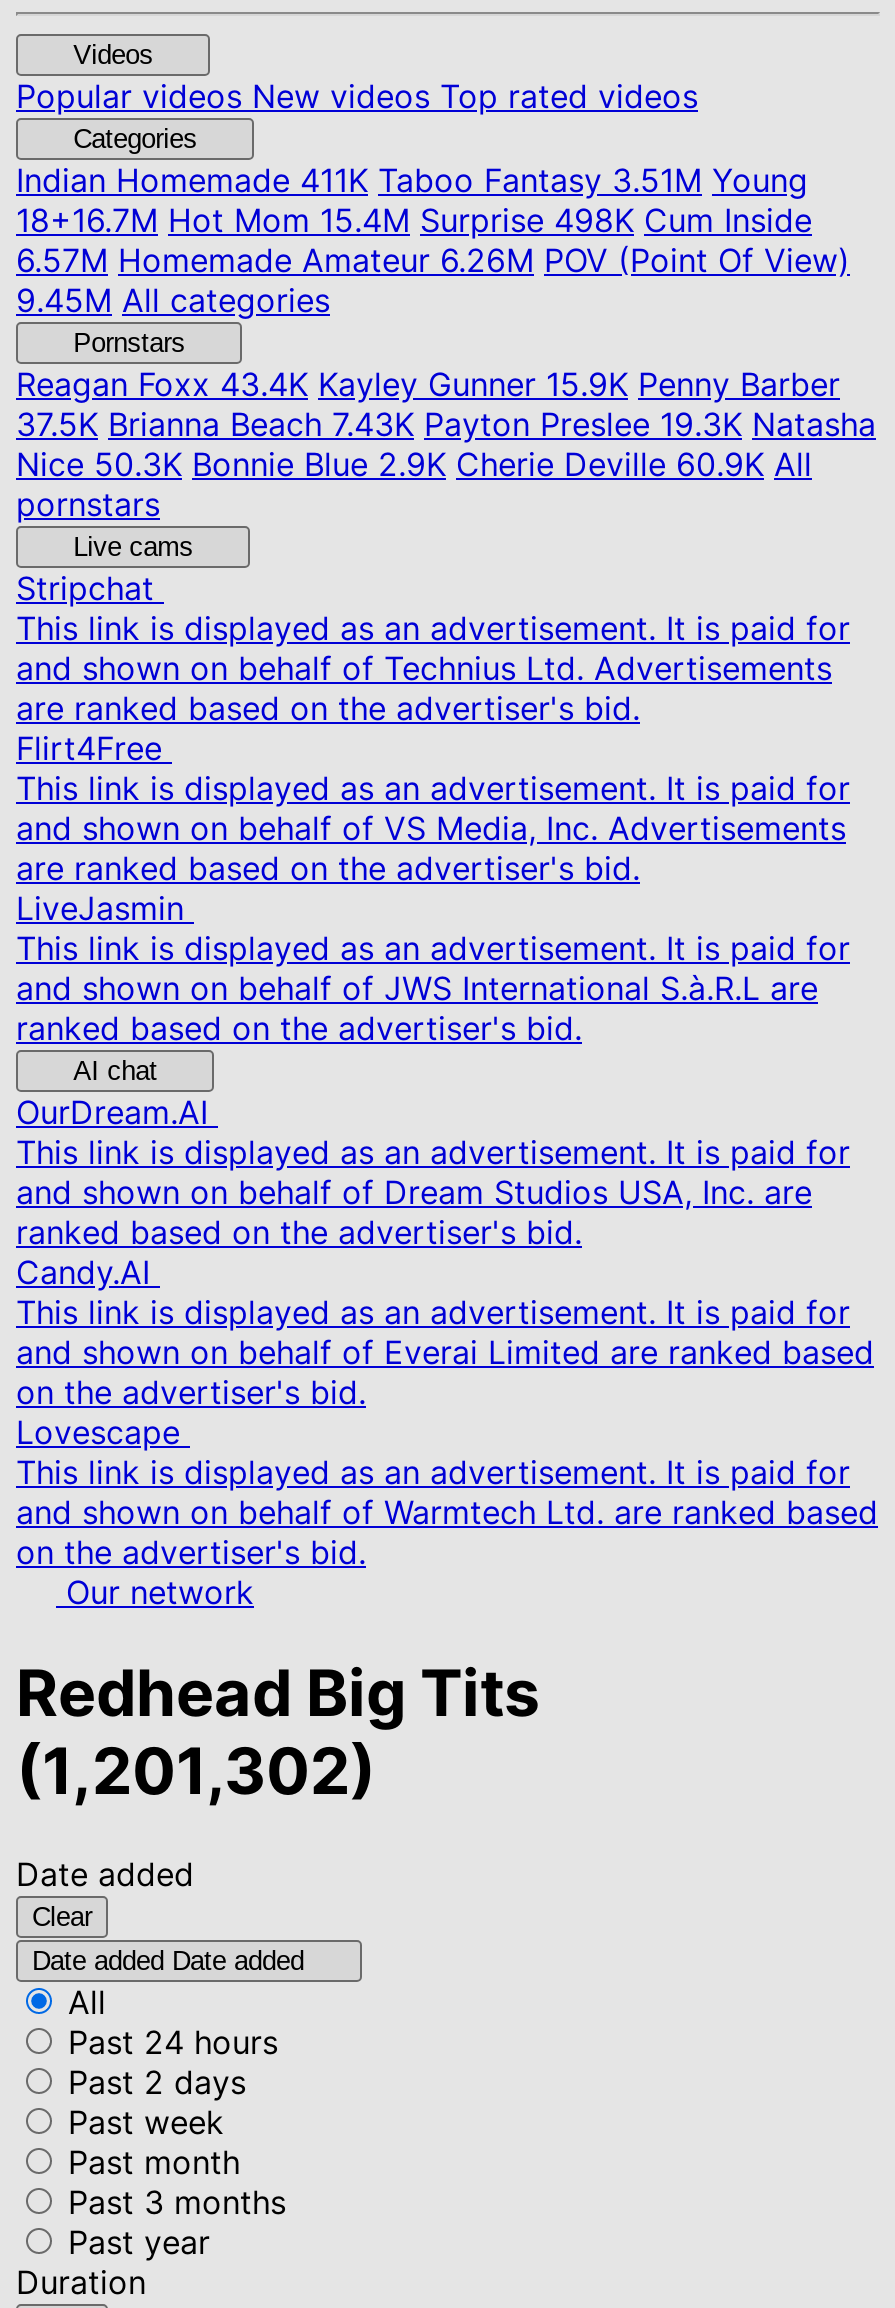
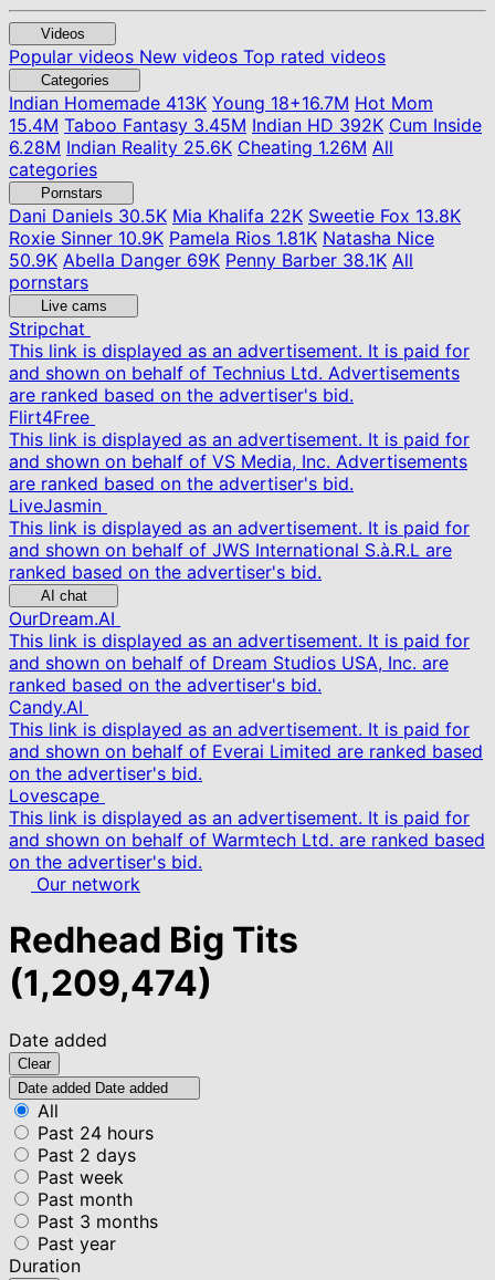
[16,160,850,320] Indian Homemade 411K Taboo Fantasy 3.51M Young | 18+16.7M Hot Mom 15.4M Surprise 498K Cum Inside | 6.57M Homemade Amateur 6.26M POV (Point Of View) | 9.45M All categories -> [9,92,482,180] Indian Homemade 413K Young 18+16.7M Hot Mom | 15.4M Taboo Fantasy 3.45M Indian HD 392K Cum Inside | 6.28M Indian Reality 25.6K Cheating 1.26M All | categories
[16,364,876,484] Reagan Foxx43.4K Kayley Gunner 15.9K Penny Barber | 37.5K Brianna Beach 7.43K Payton Preslee 19.3K Natasha | Nice 50.3K Bonnie Blue 2.9K Cherie Deville 60.9K All -> [9,205,461,271] Dani Daniels30.5K Mia Khalifa 22K Sweetie Fox 13.8K | Roxie Sinner 10.9K Pamela Rios 1.81K Natasha Nice | 50.9K Abella Danger 69K Penny Barber 38.1K All
[16,1733,376,1811] (1,201,302) -> [9,962,212,1005] (1,209,474)

